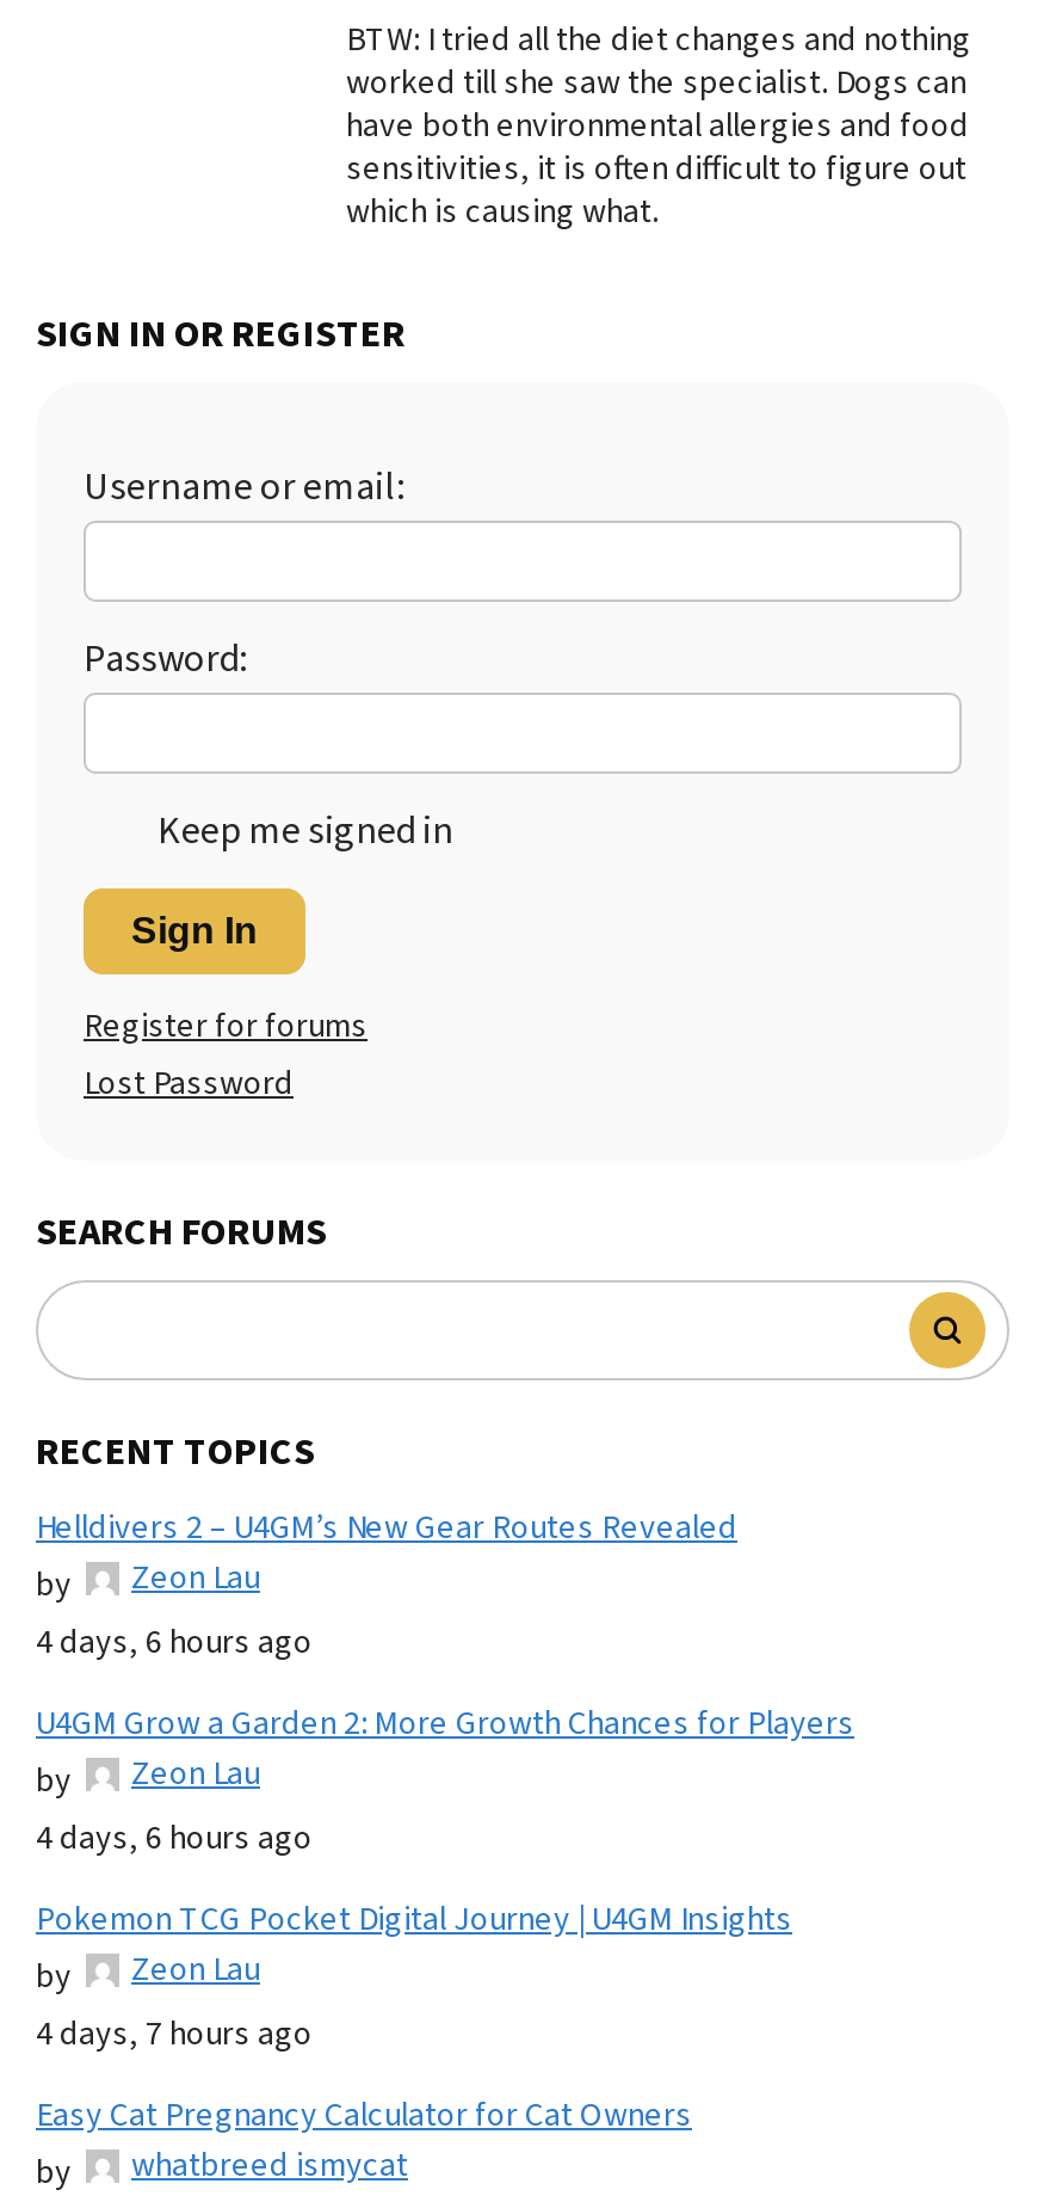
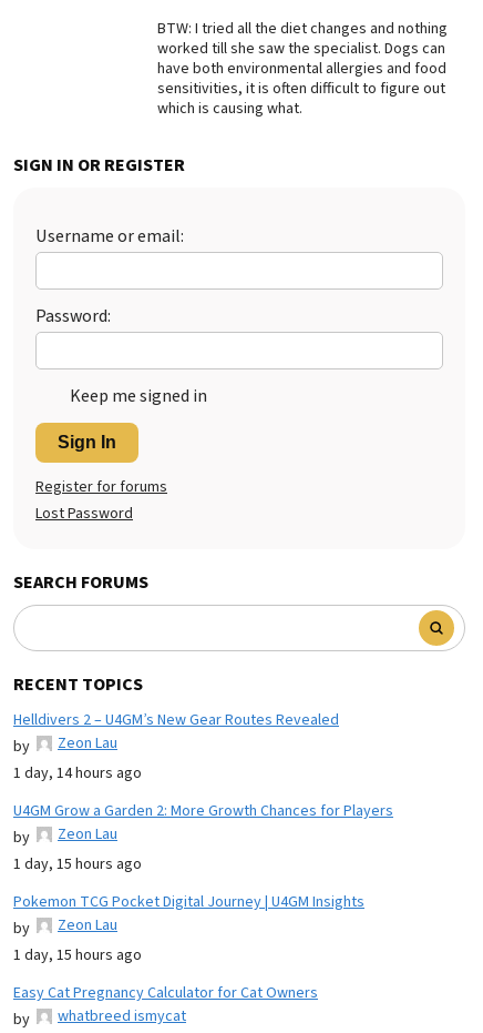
[36,1619,313,1666] 4 days, 6 hours ago -> [13,762,142,784] 1 day, 14 hours ago
[36,1814,313,1862] 4 days, 6 hours ago -> [13,853,142,875] 1 day, 15 hours ago
[36,2010,313,2058] 4 days, 7 hours ago -> [13,944,142,966] 1 day, 15 hours ago

